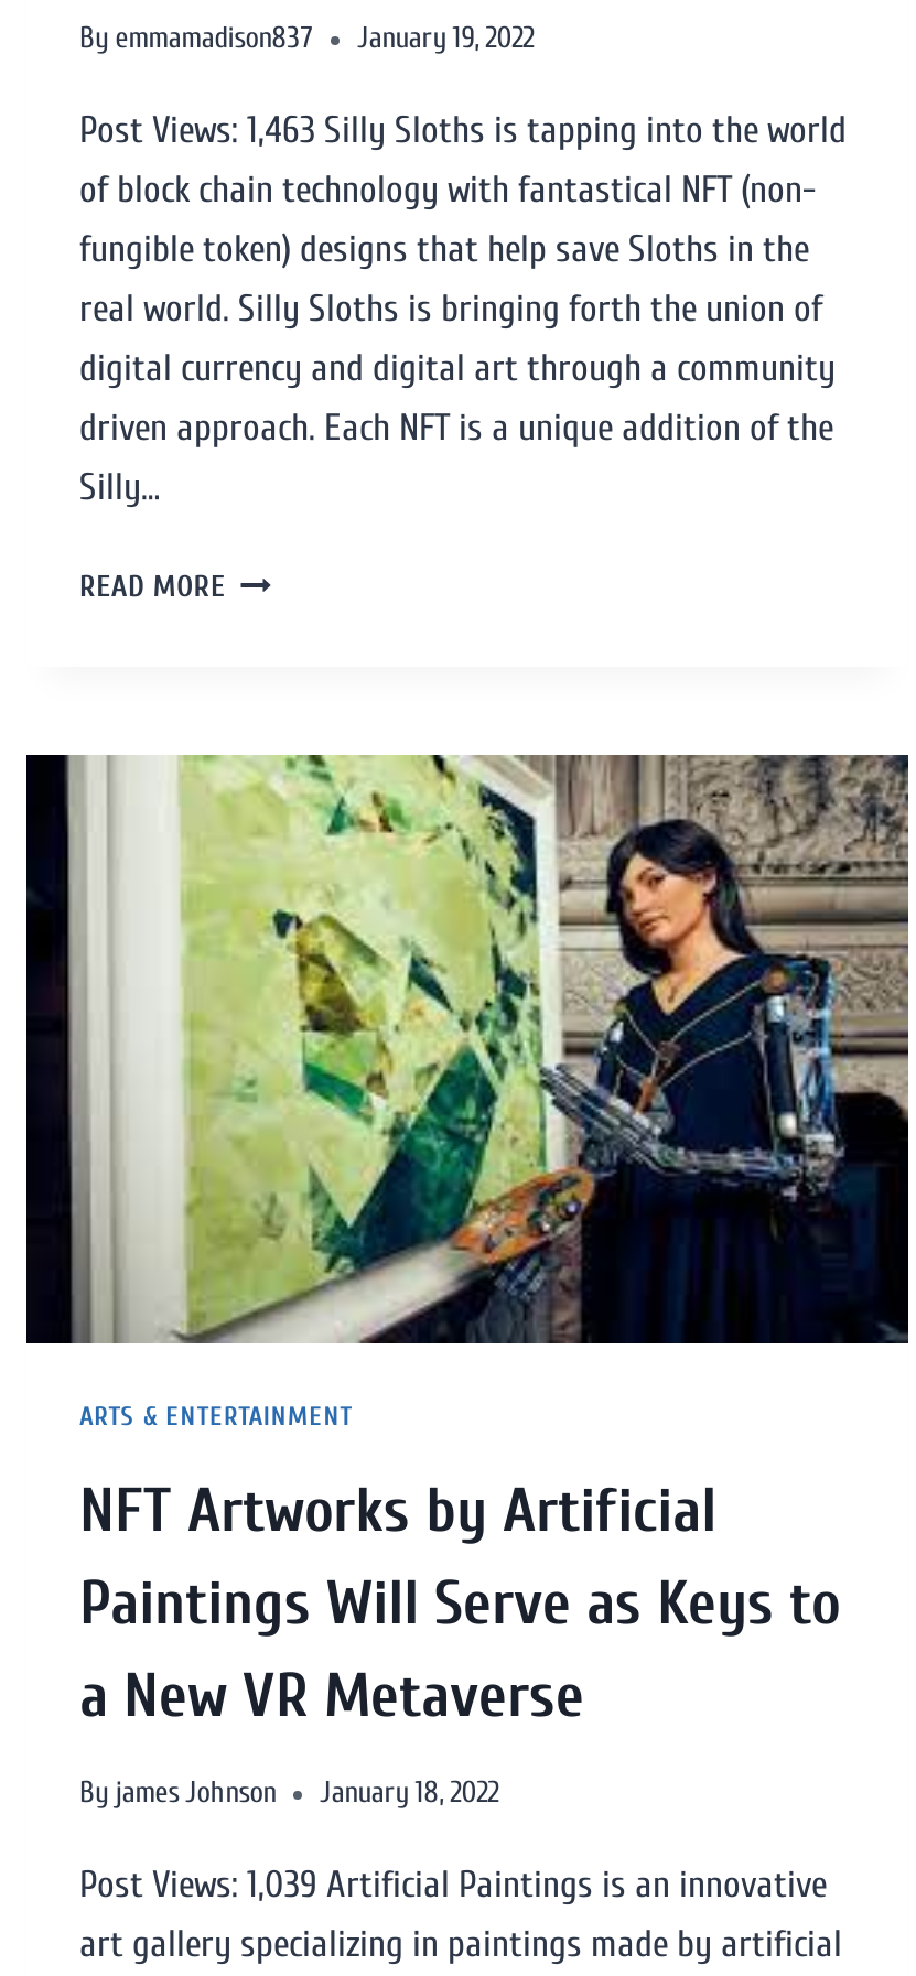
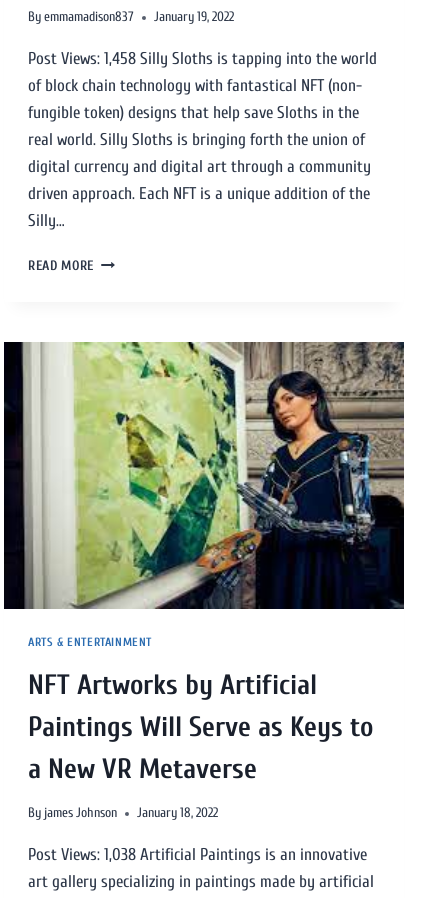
[79,110,847,152] Post Views: 1,463 Silly Sloths is tapping into the world -> [28,49,377,68] Post Views: 1,458 Silly Sloths is tapping into the world
[79,1864,827,1906] Post Views: 1,039 Artificial Paintings is an innovative -> [28,845,367,864] Post Views: 1,038 Artificial Paintings is an innovative

